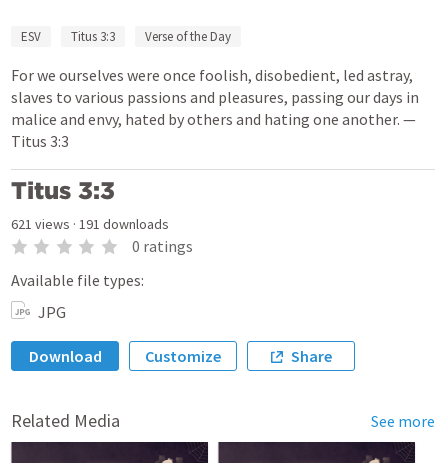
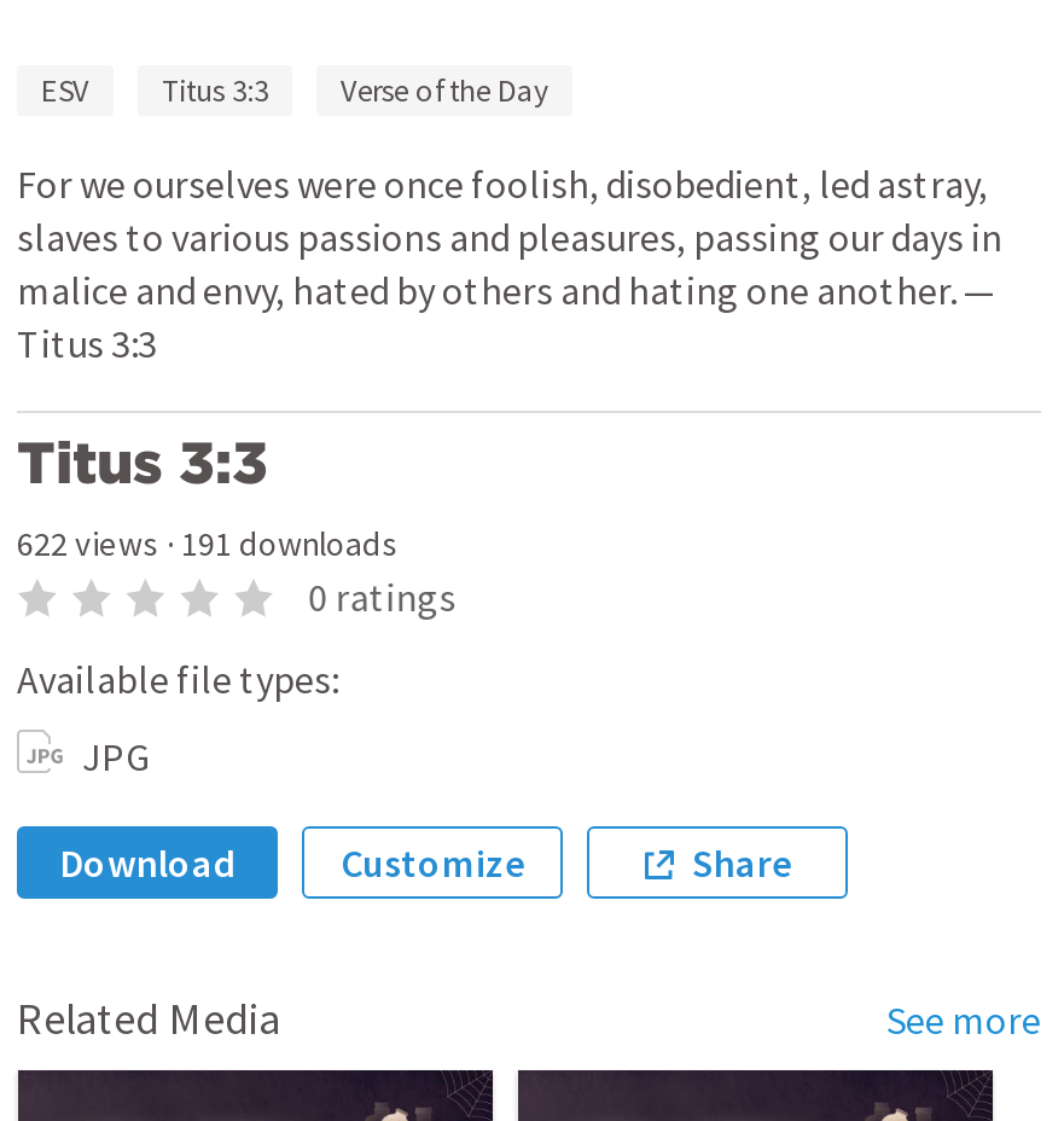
[11,214,169,232] 621 views · 191 downloads -> [17,521,399,564] 622 views · 191 downloads

